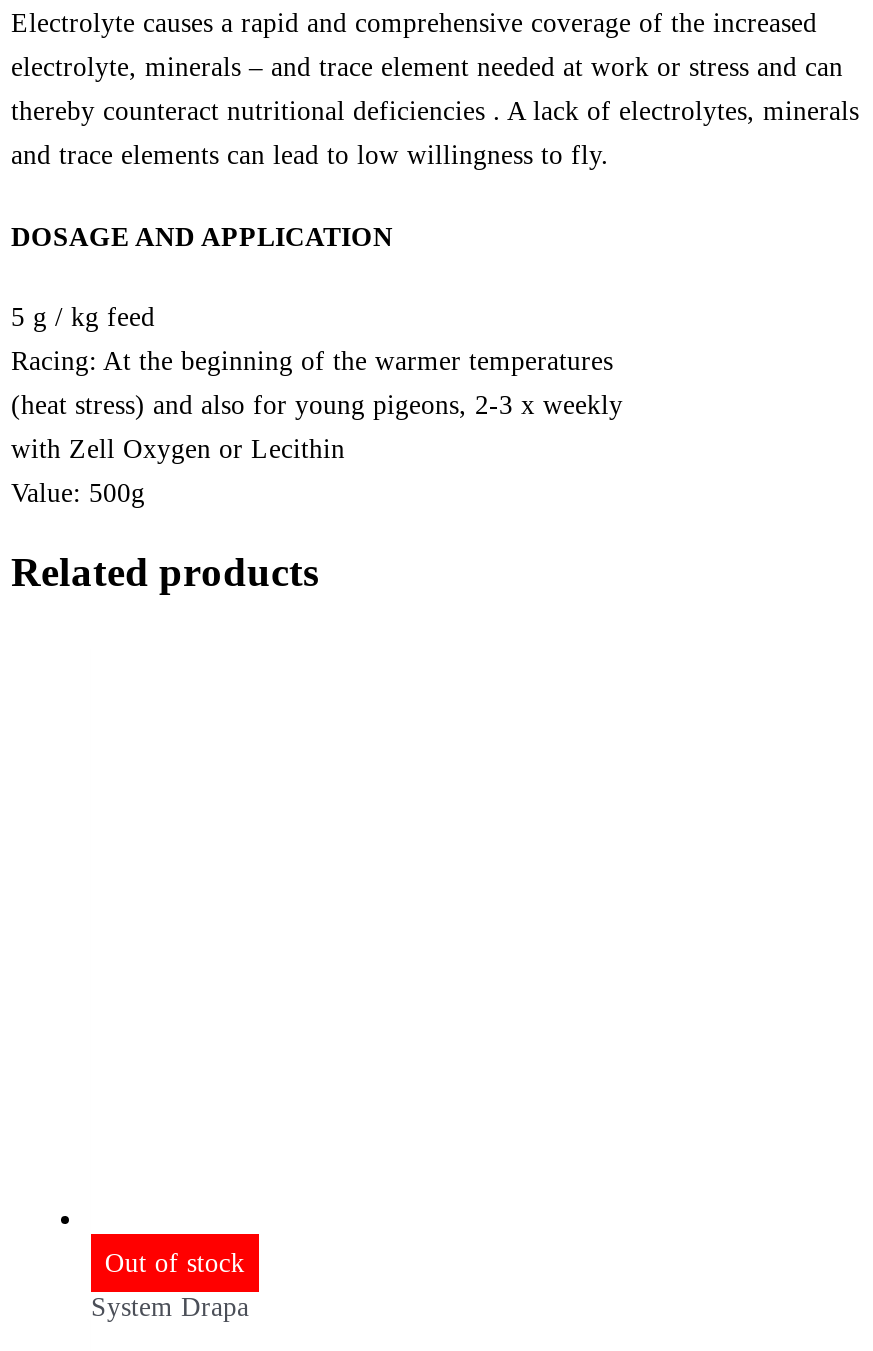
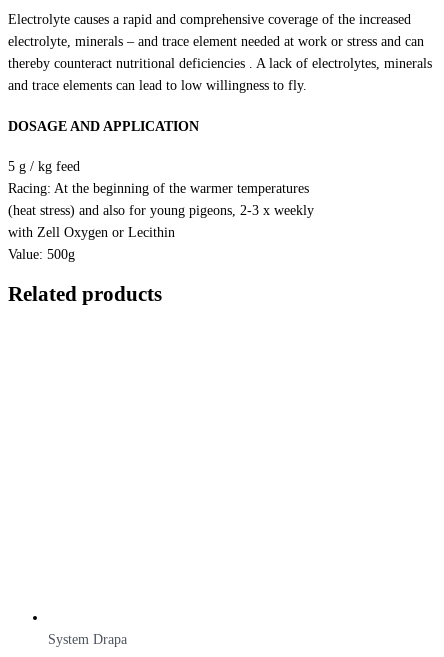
[105,1248,245,1278] Out of stock -> none

